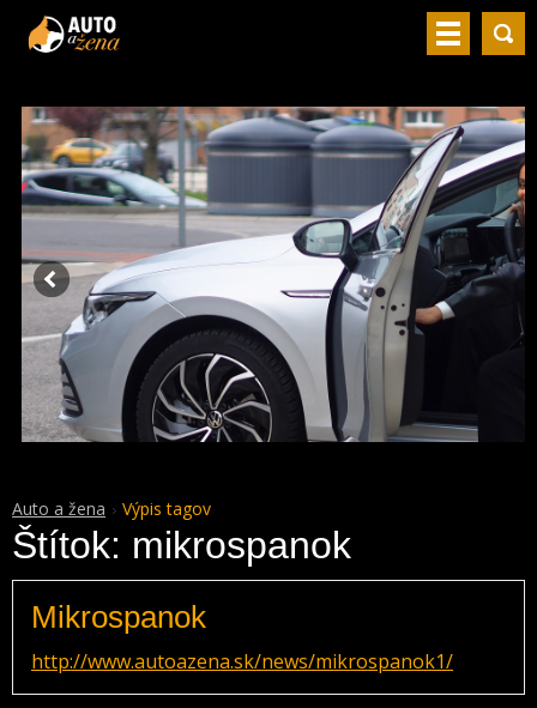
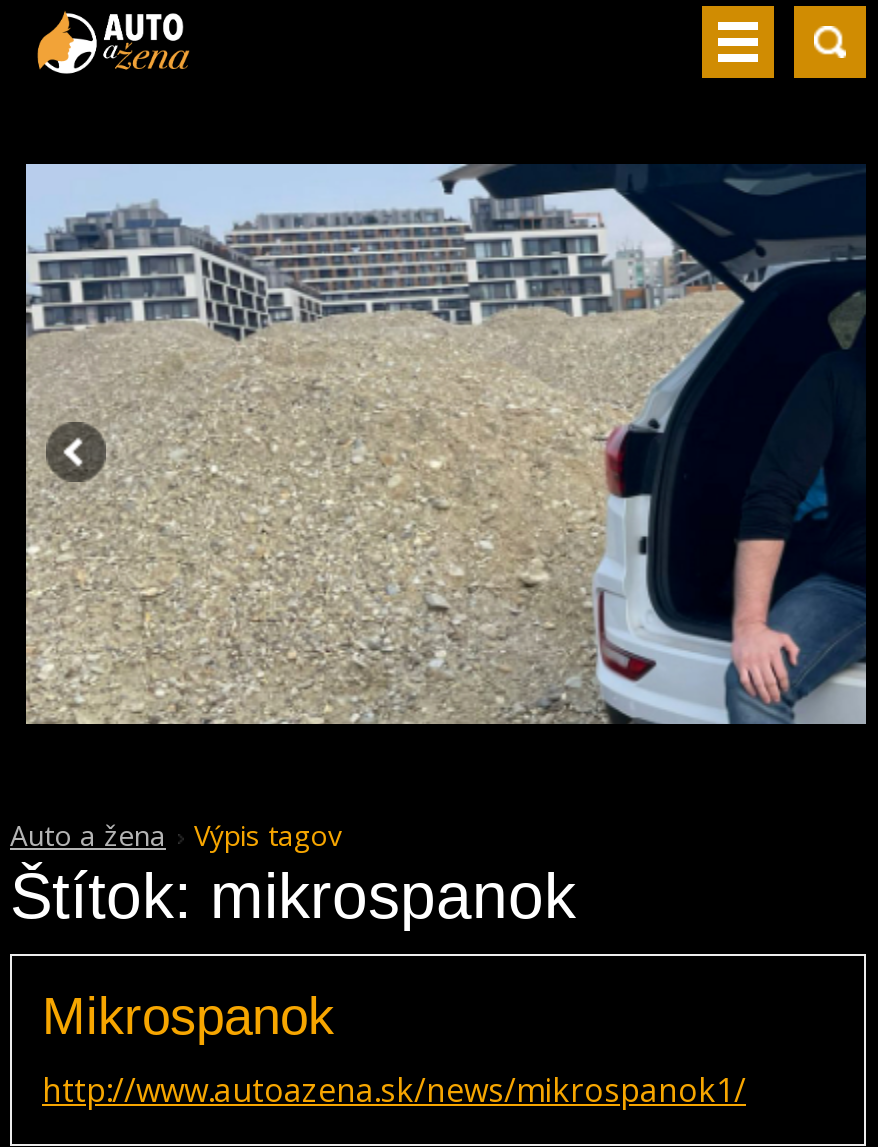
[20,105,526,442] [image] -> [24,162,868,726] [image]

